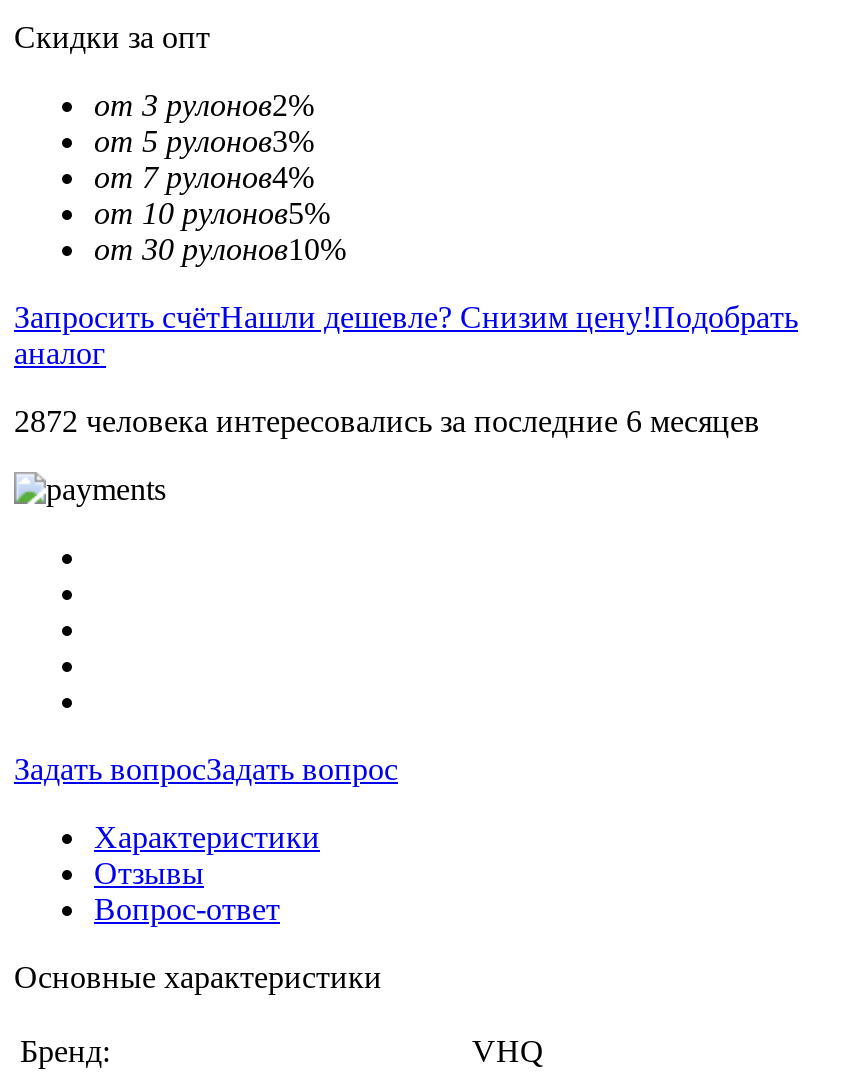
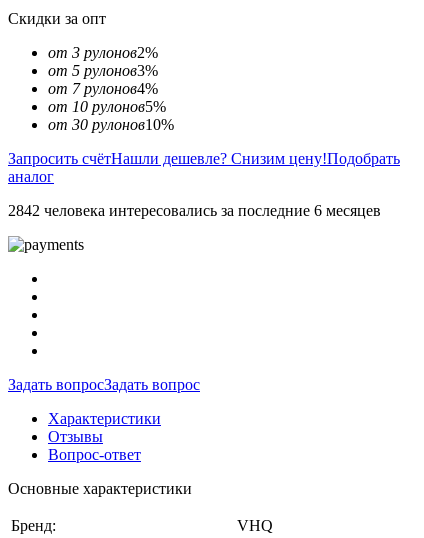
[14,404,760,438] 2872 человека интересовались за последние 6 месяцев -> [8,202,381,219] 2842 человека интересовались за последние 6 месяцев

